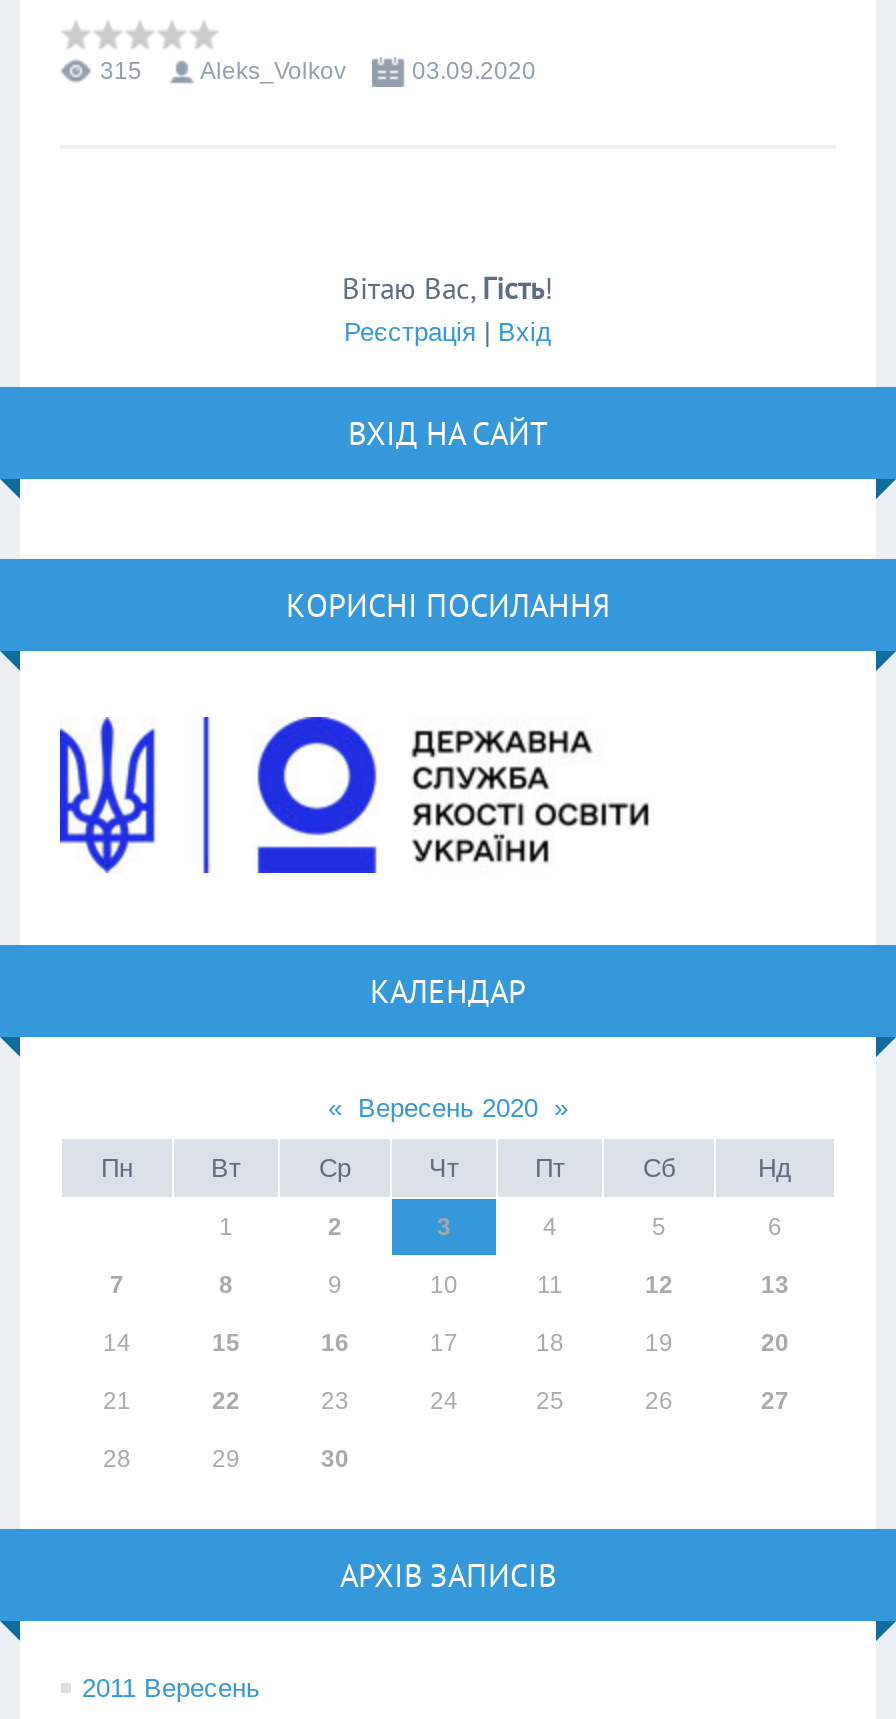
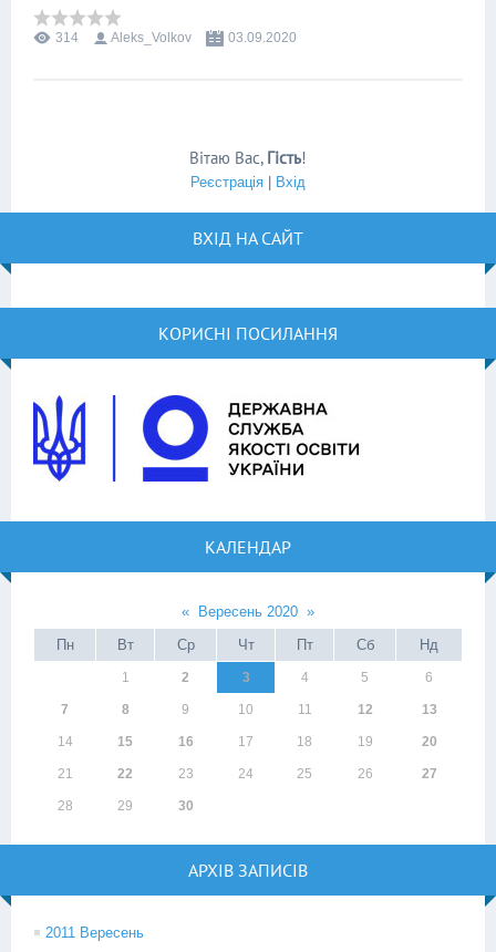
[100,57,142,85] 315 -> [55,30,79,45] 314

